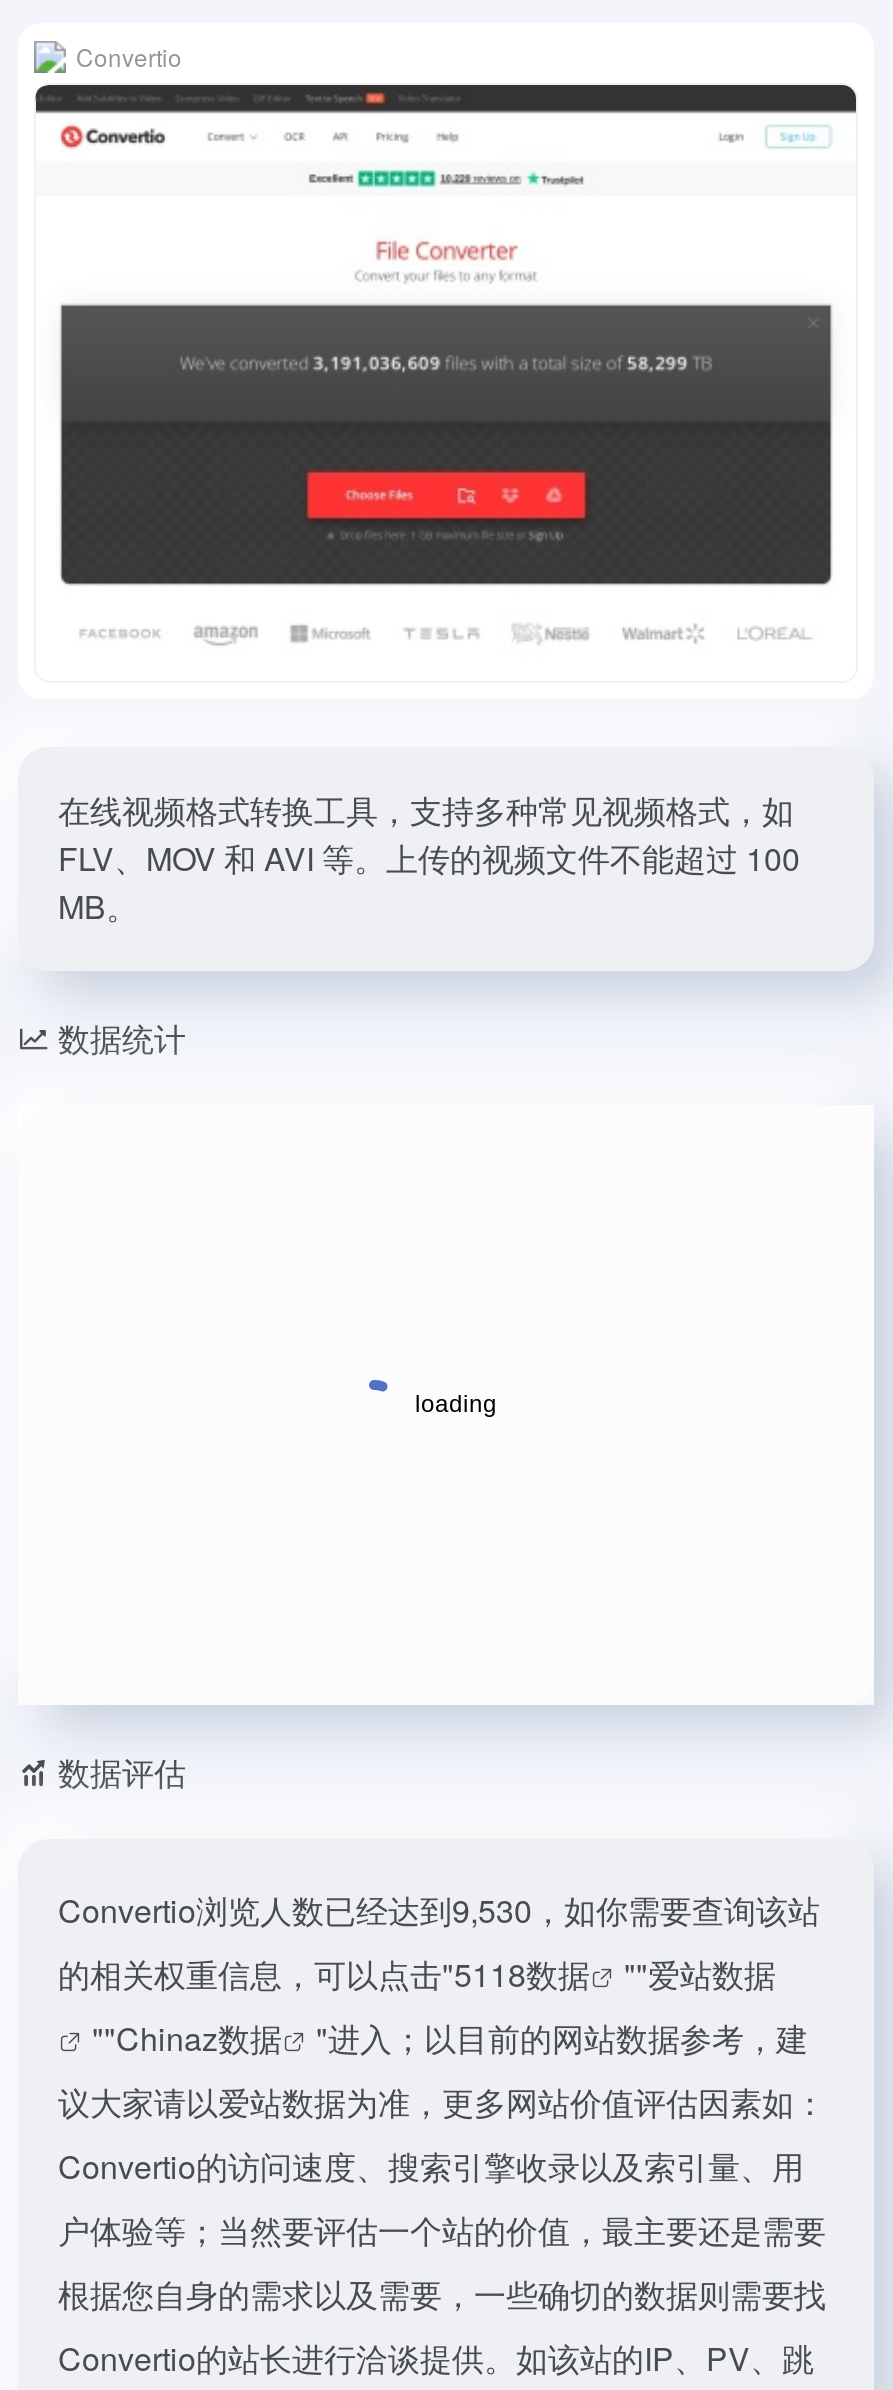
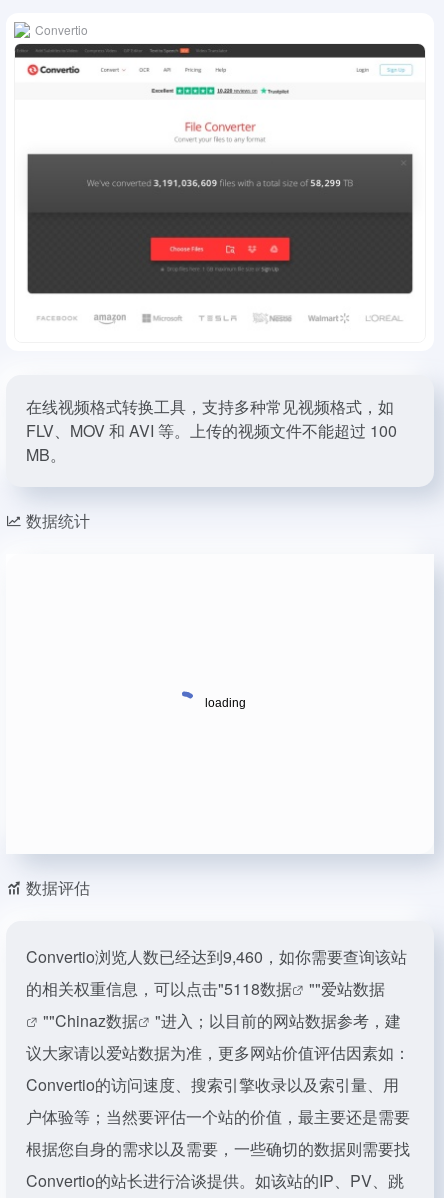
[58,1887,820,1933] Convertio浏览人数已经达到9,530，如你需要查询该站 -> [26,945,407,968] Convertio浏览人数已经达到9,460，如你需要查询该站

